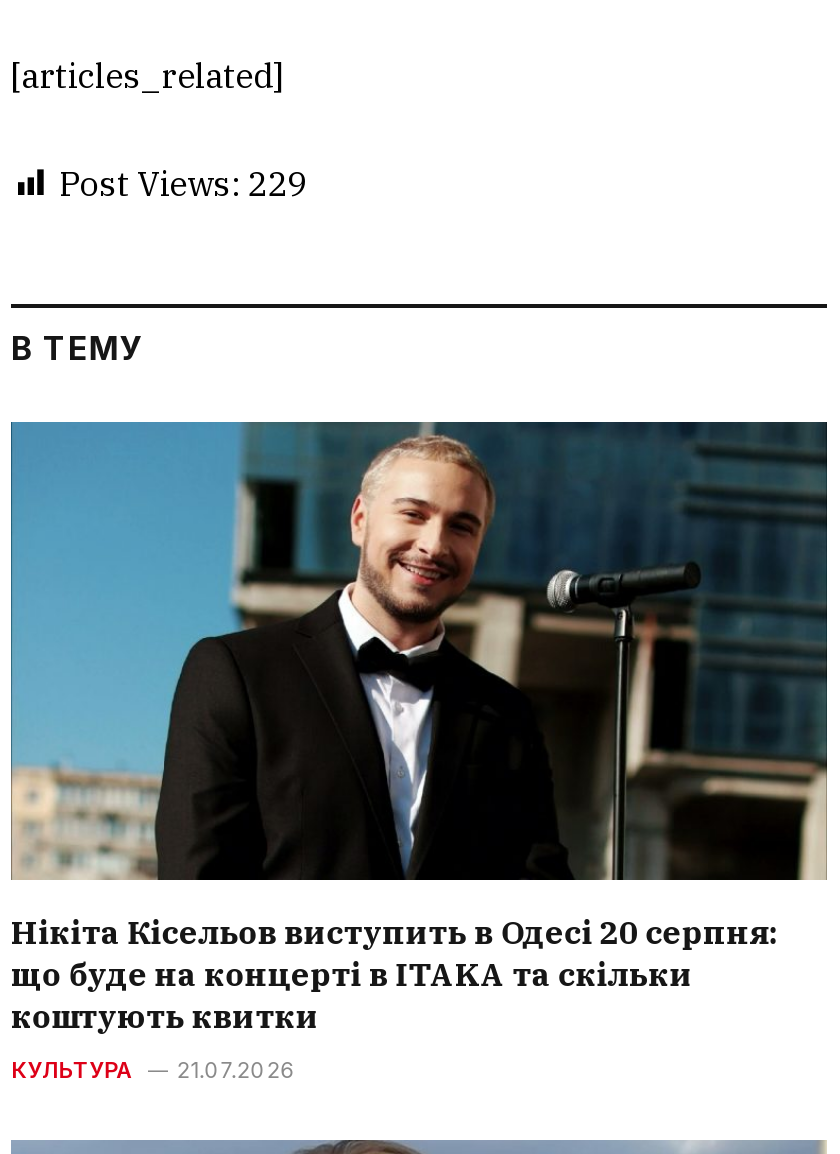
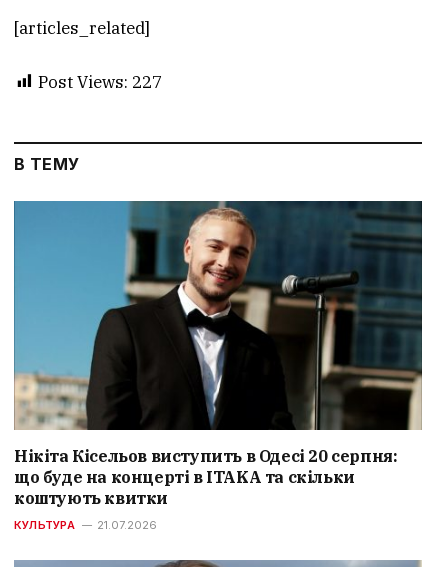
[59,161,307,205] Post Views: 229 -> [38,71,162,93] Post Views: 227

